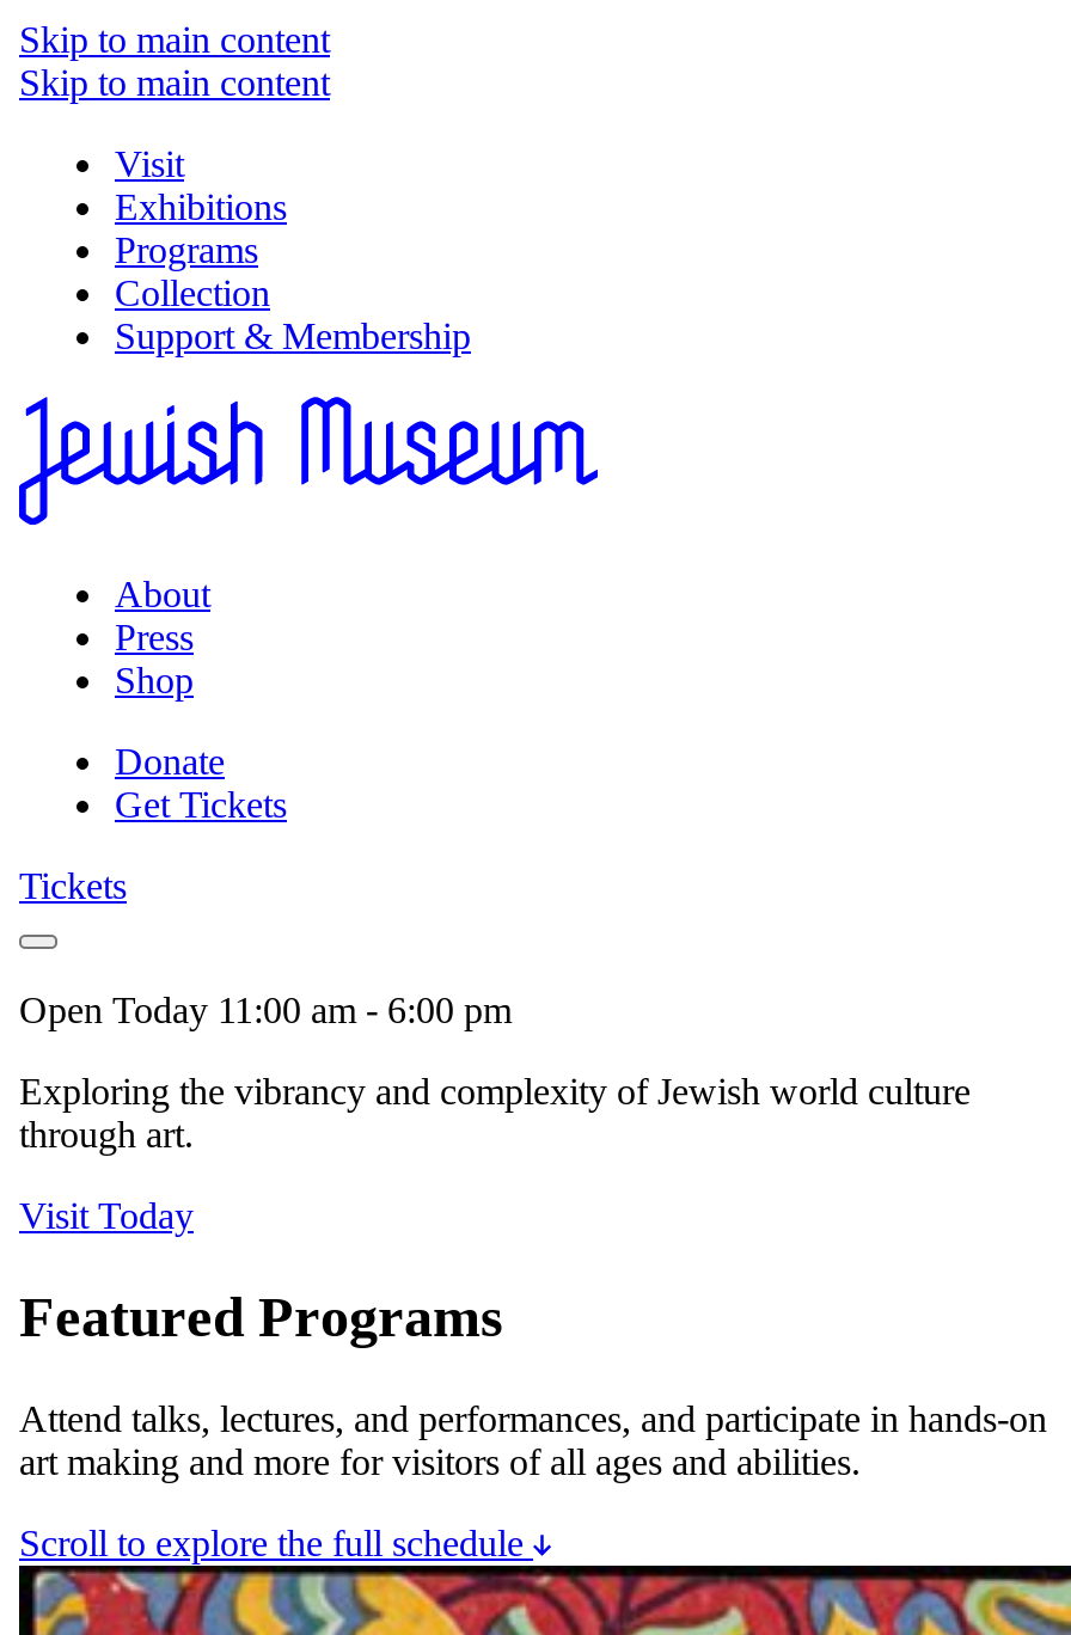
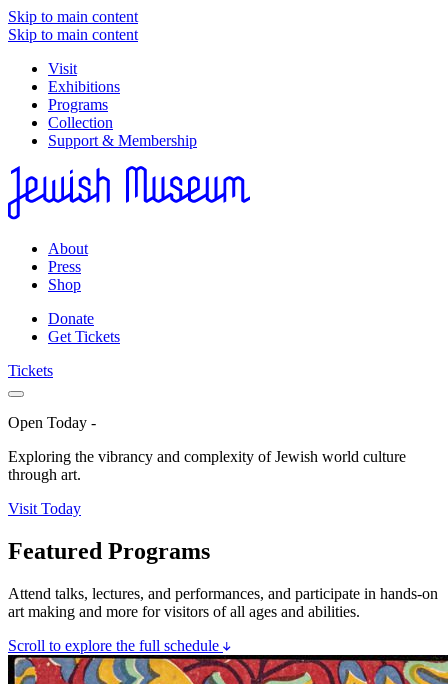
[19,990,512,1031] Open Today 11:00 am - 6:00 pm -> [8,414,96,431] Open Today -

